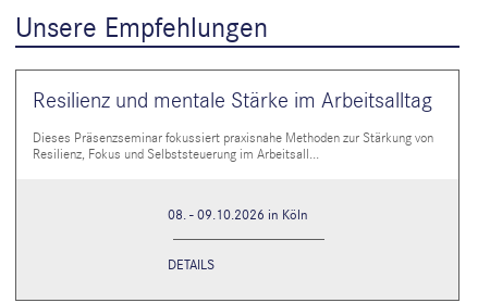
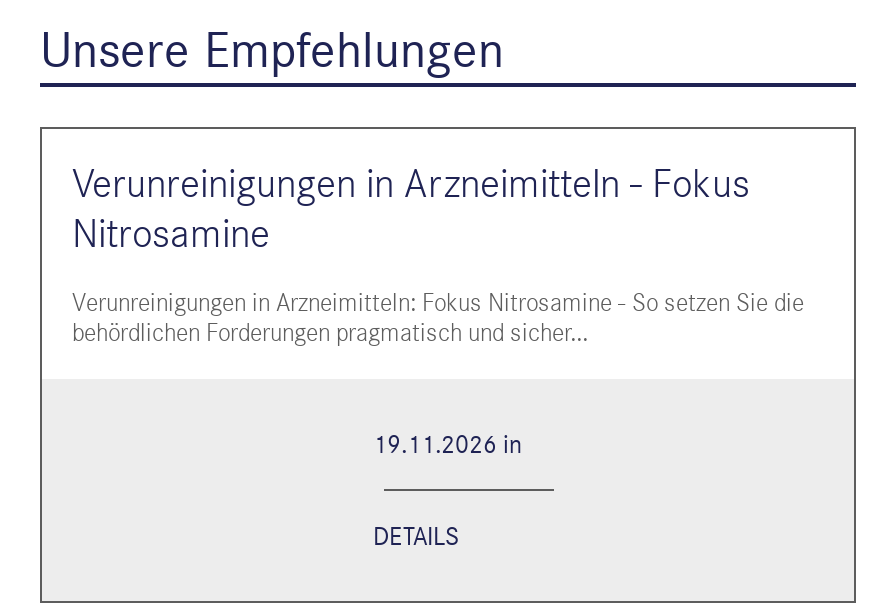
[33,87,432,114] Resilienz und mentale Stärke im Arbeitsalltag -> [72,159,750,259] Verunreinigungen in Arzneimitteln - Fokus | Nitrosamine
[33,129,433,163] Dieses Präsenzseminar fokussiert praxisnahe Methoden zur Stärkung von | Resilienz, Fokus und Selbststeuerung im Arbeitsall... -> [72,287,804,349] Verunreinigungen in Arzneimitteln: Fokus Nitrosamine - So setzen Sie die | behördlichen Forderungen pragmatisch und sicher...
[167,206,308,223] 08. - 09.10.2026 in Köln -> [373,428,523,460] 19.11.2026 in

